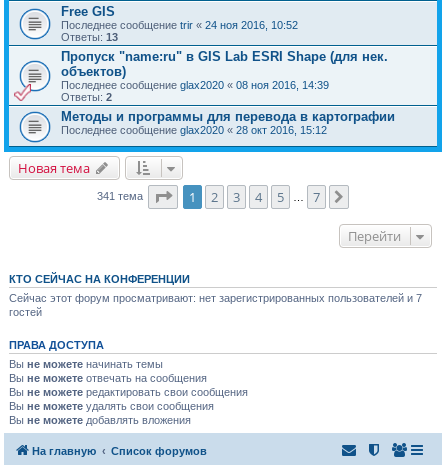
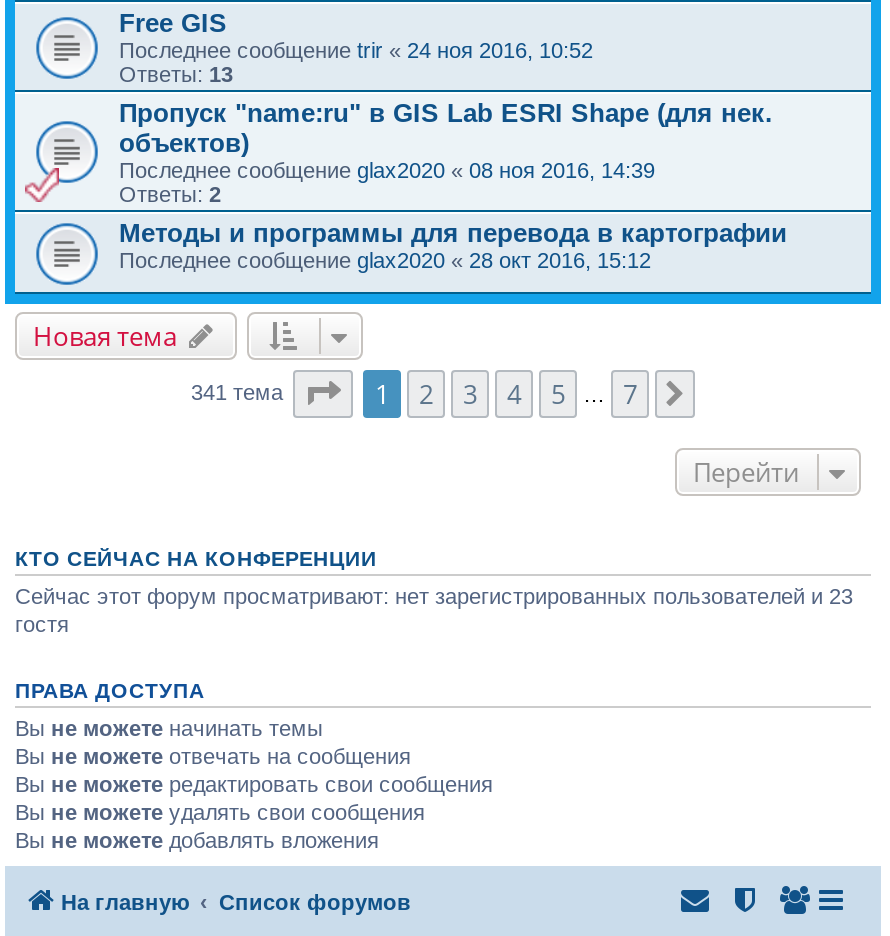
[9,292,422,318] Сейчас этот форум просматривают: нет зарегистрированных пользователей и 7 | гостей -> [15,584,853,636] Сейчас этот форум просматривают: нет зарегистрированных пользователей и 23 | гостя

